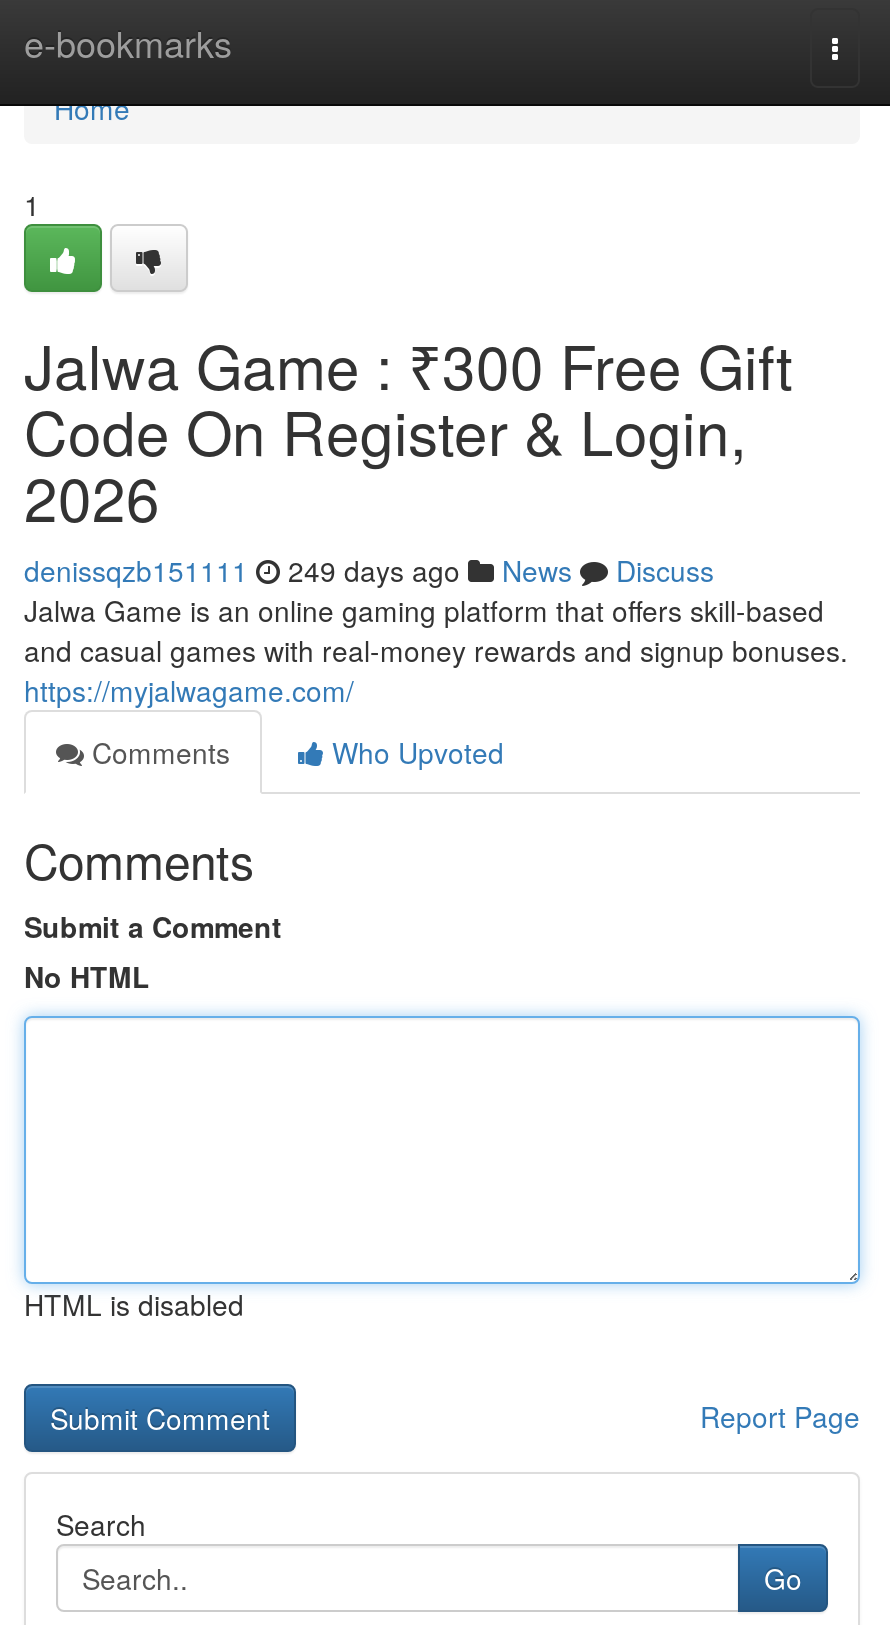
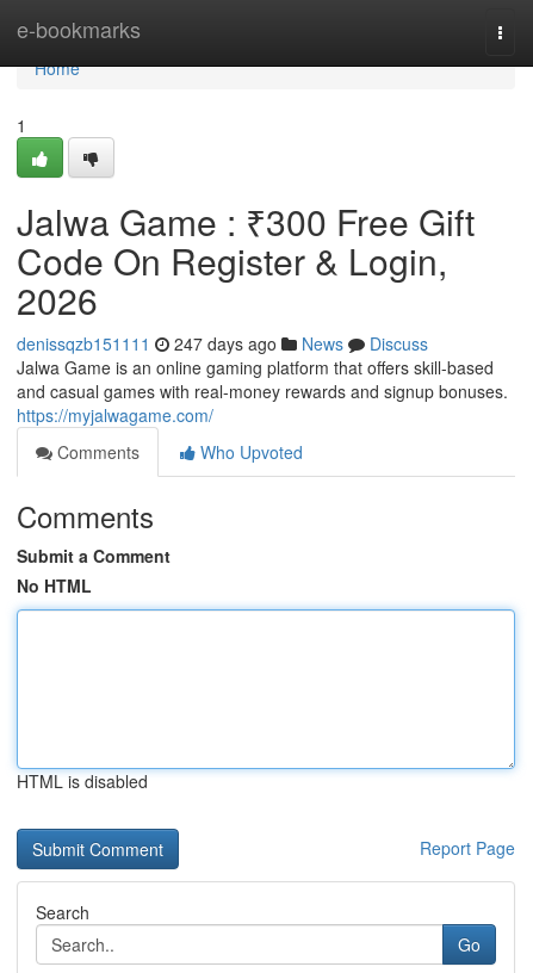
[24,550,714,590] denissqzb151111 249 days ago News Discuss -> [17,331,428,355] denissqzb151111 247 days ago News Discuss

